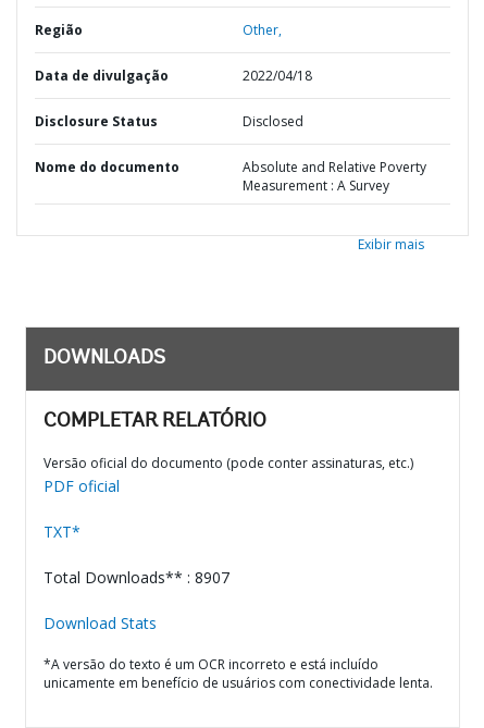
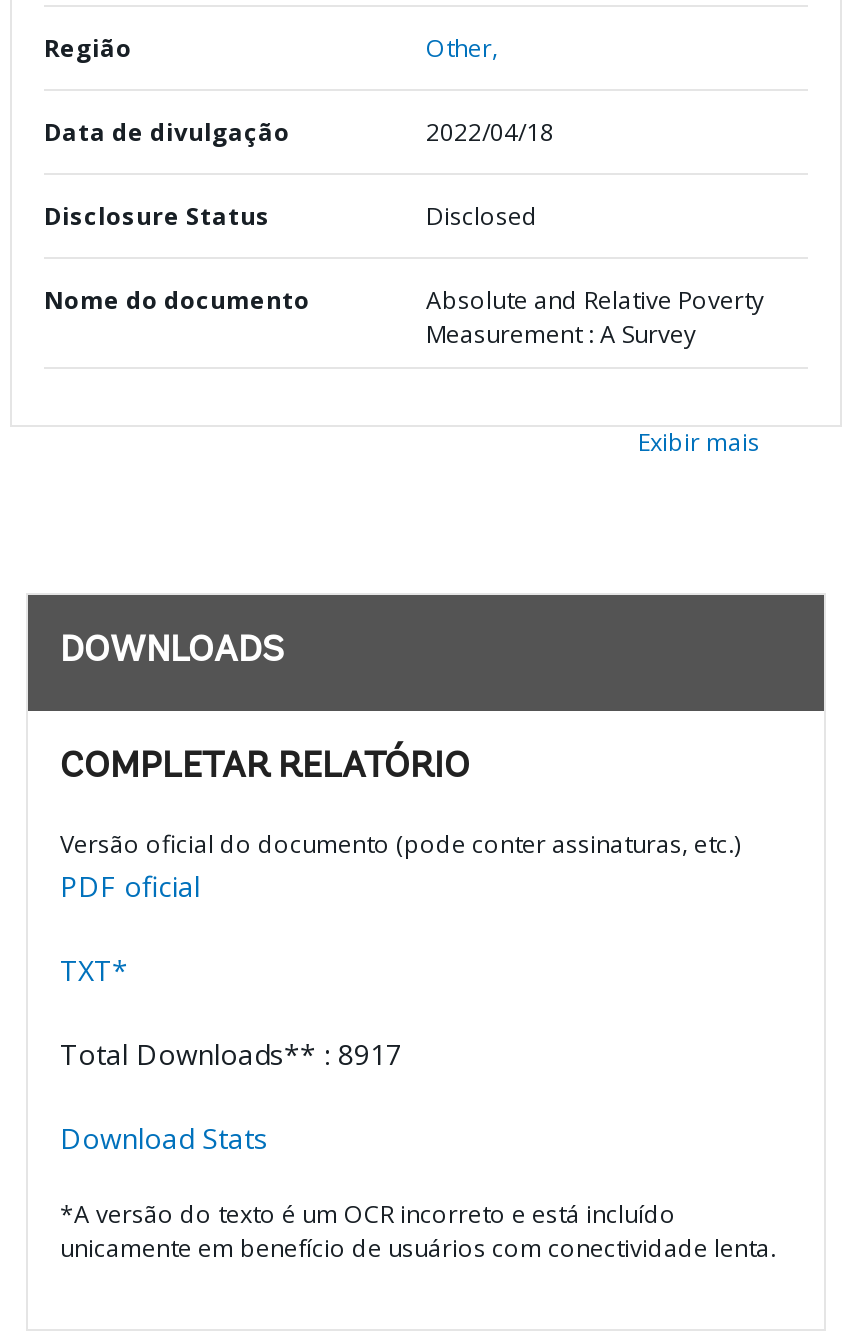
[44,567,229,588] Total Downloads** : 8907 -> [60,1035,402,1073] Total Downloads** : 8917

